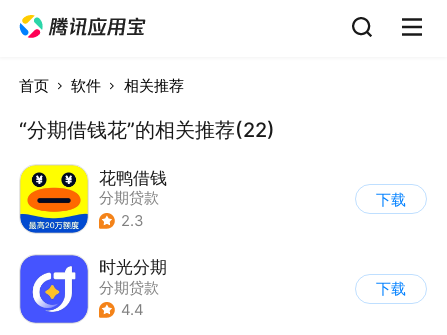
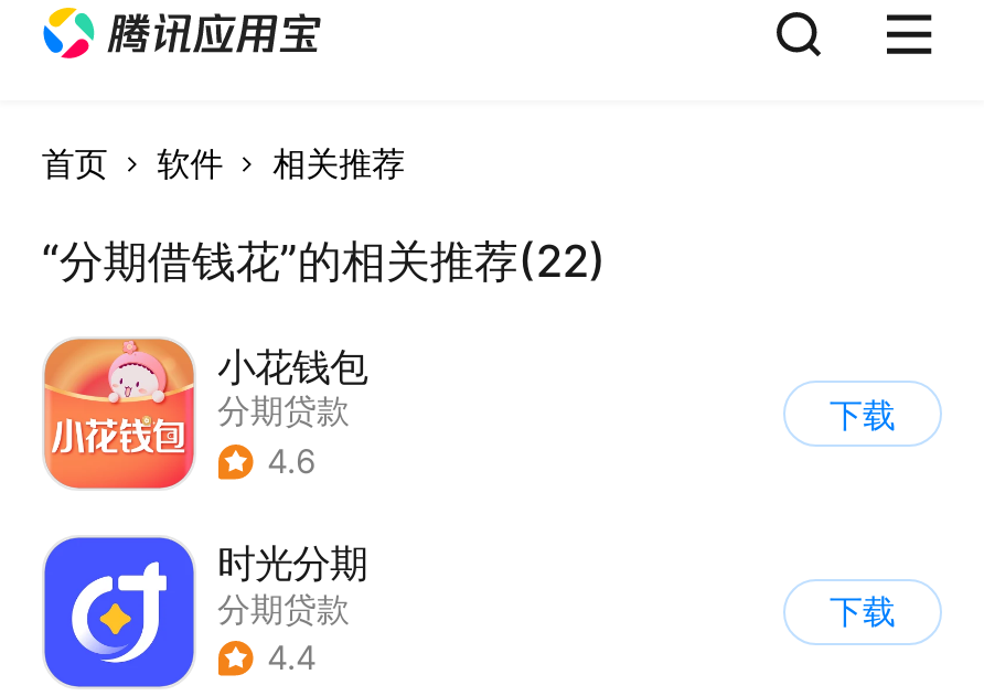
[19,165,166,234] [image] | 花鸭借钱 -> [42,336,367,491] [image] | 小花钱包
[121,212,144,230] 2.3 -> [267,442,315,481] 4.6

